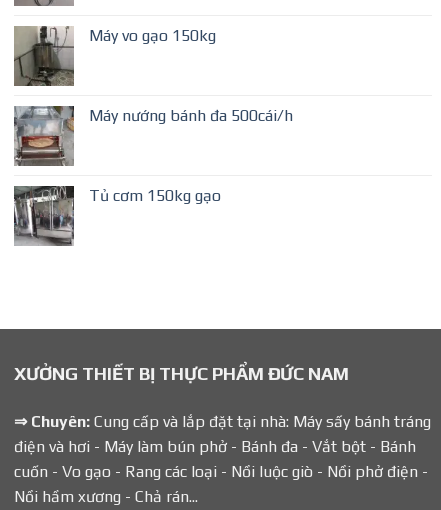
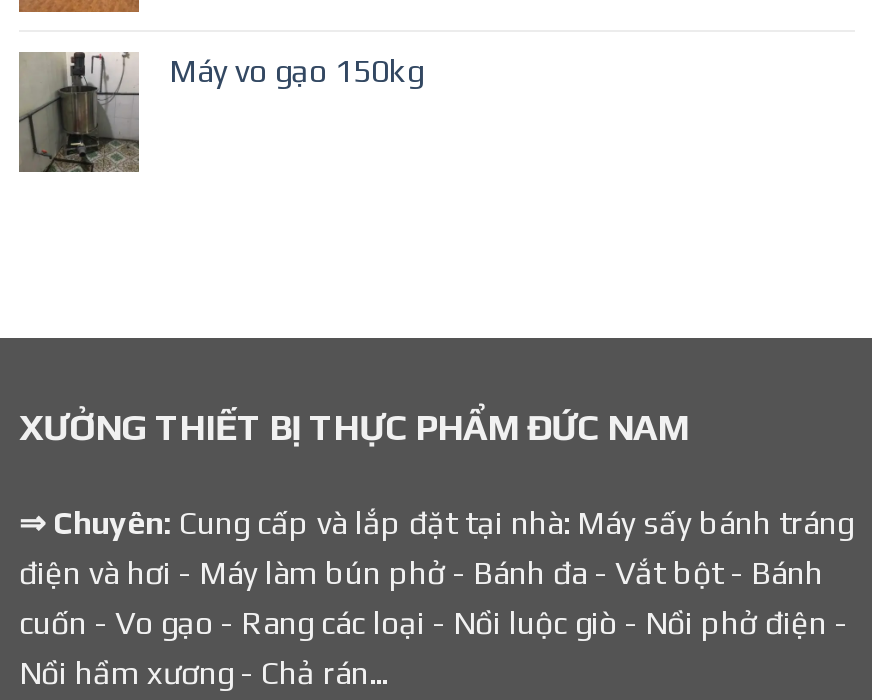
[13,105,293,167] [image] | Máy nướng bánh đa 500cái/h -> none
[13,185,221,246] [image] | Tủ cơm 150kg gạo -> none

